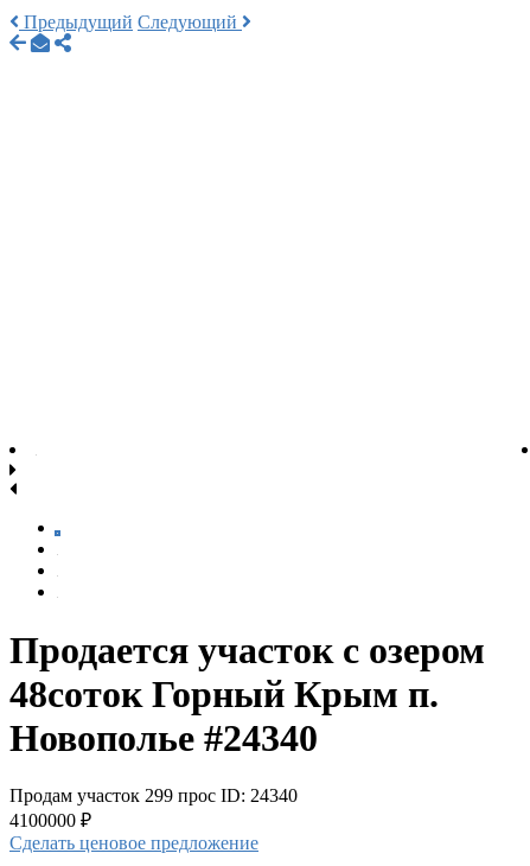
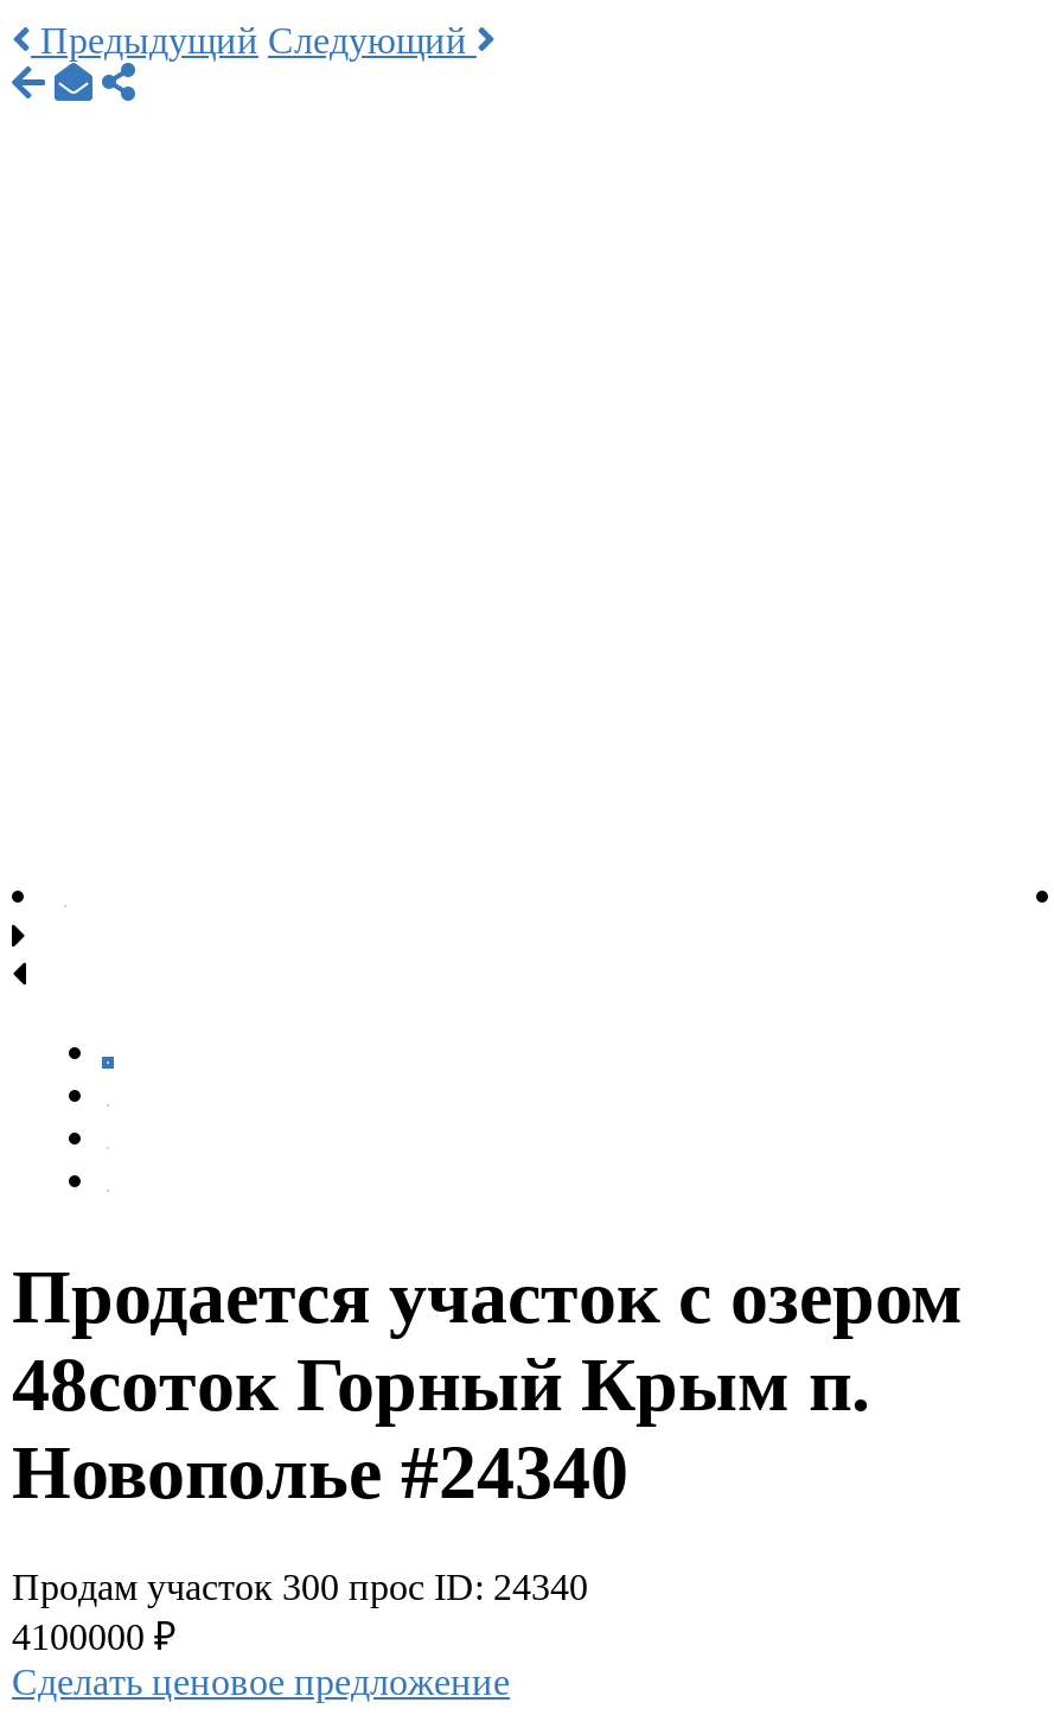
[9,785,298,805] Продам участок 299 прос ID: 24340 -> [12,1567,588,1607] Продам участок 300 прос ID: 24340

